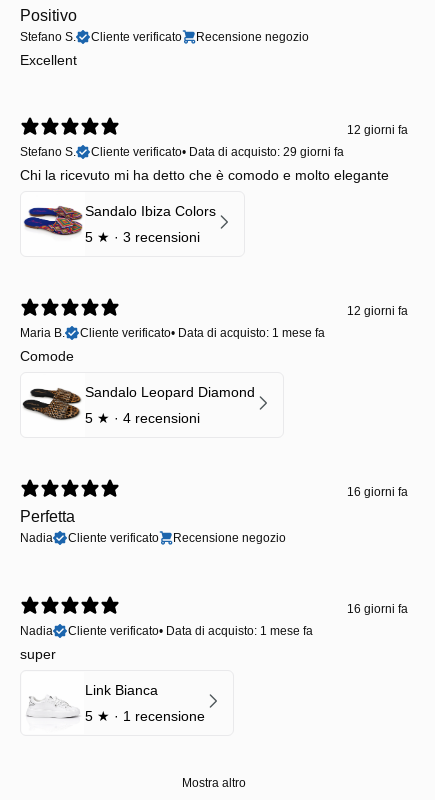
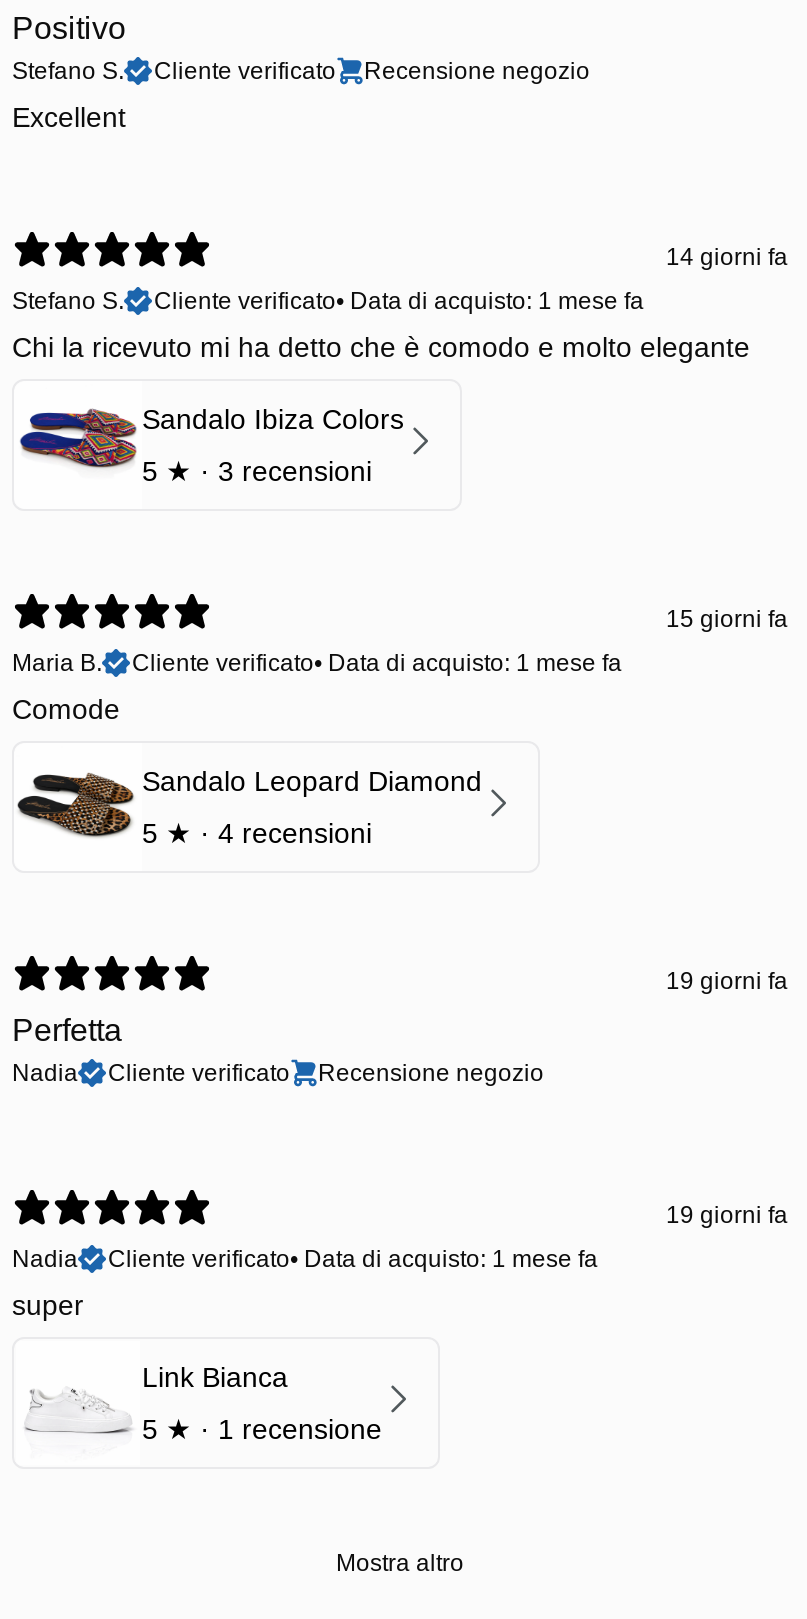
[347,123,408,137] 12 giorni fa -> [666,242,788,270] 14 giorni fa
[91,145,344,159] Cliente verificato• Data di acquisto: 29 giorni fa -> [154,287,644,315] Cliente verificato• Data di acquisto: 1 mese fa
[347,304,408,318] 12 giorni fa -> [666,604,788,632] 15 giorni fa
[347,485,408,499] 16 giorni fa -> [666,966,788,994] 19 giorni fa
[347,602,408,616] 16 giorni fa -> [666,1200,788,1228] 19 giorni fa

